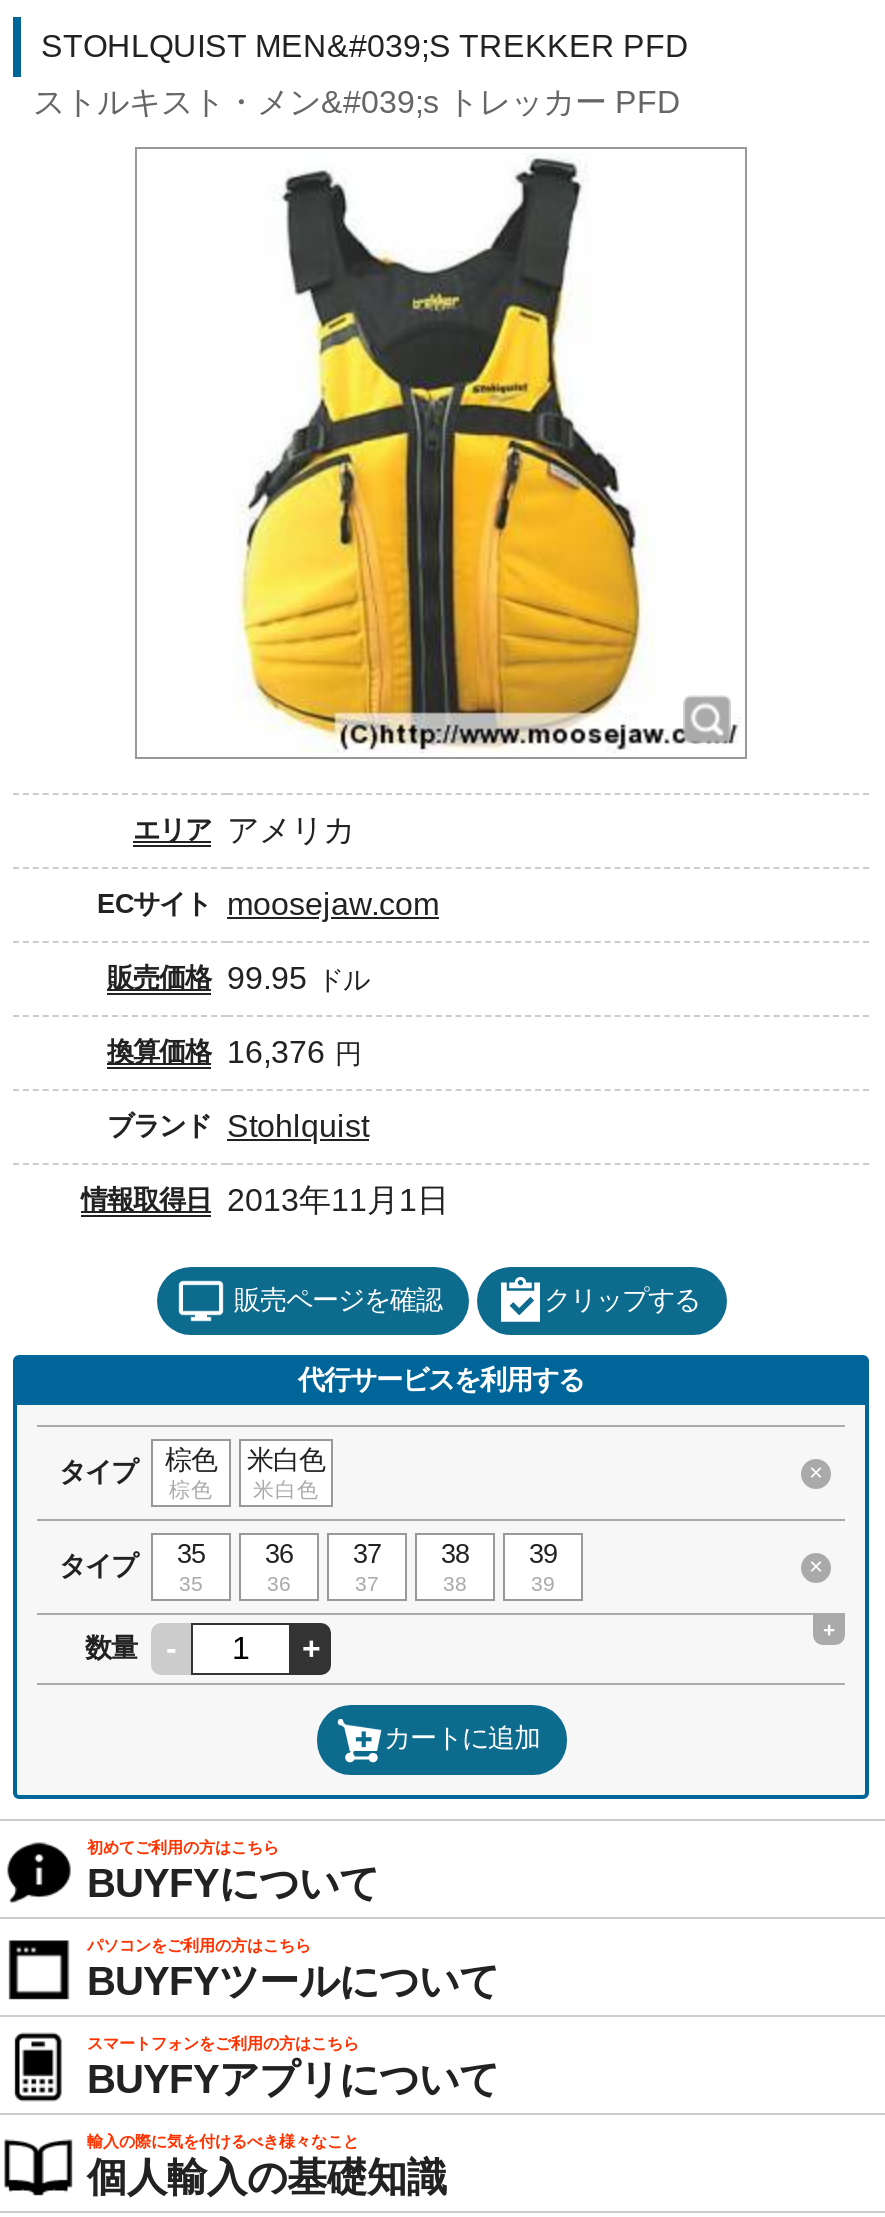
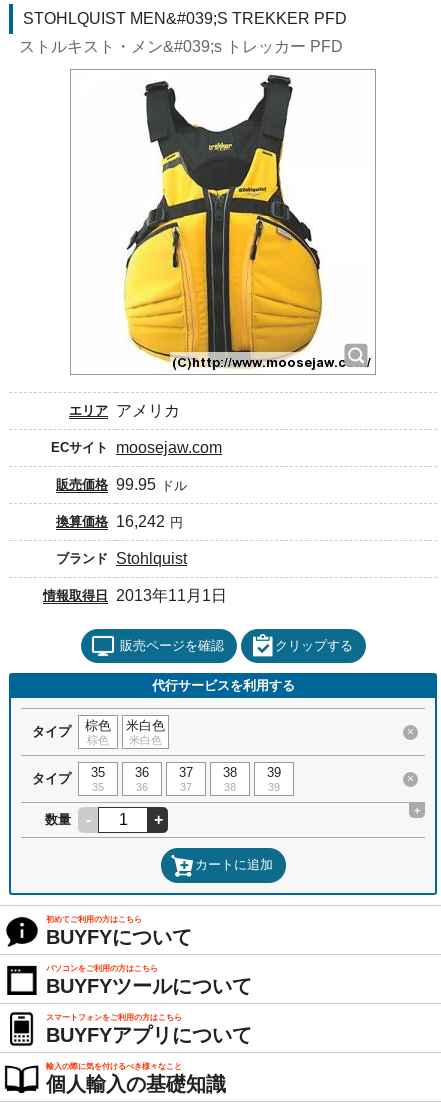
[107,1035,361,1069] 換算価格 16,376 円 -> [56,513,183,530] 換算価格 16,242 円

